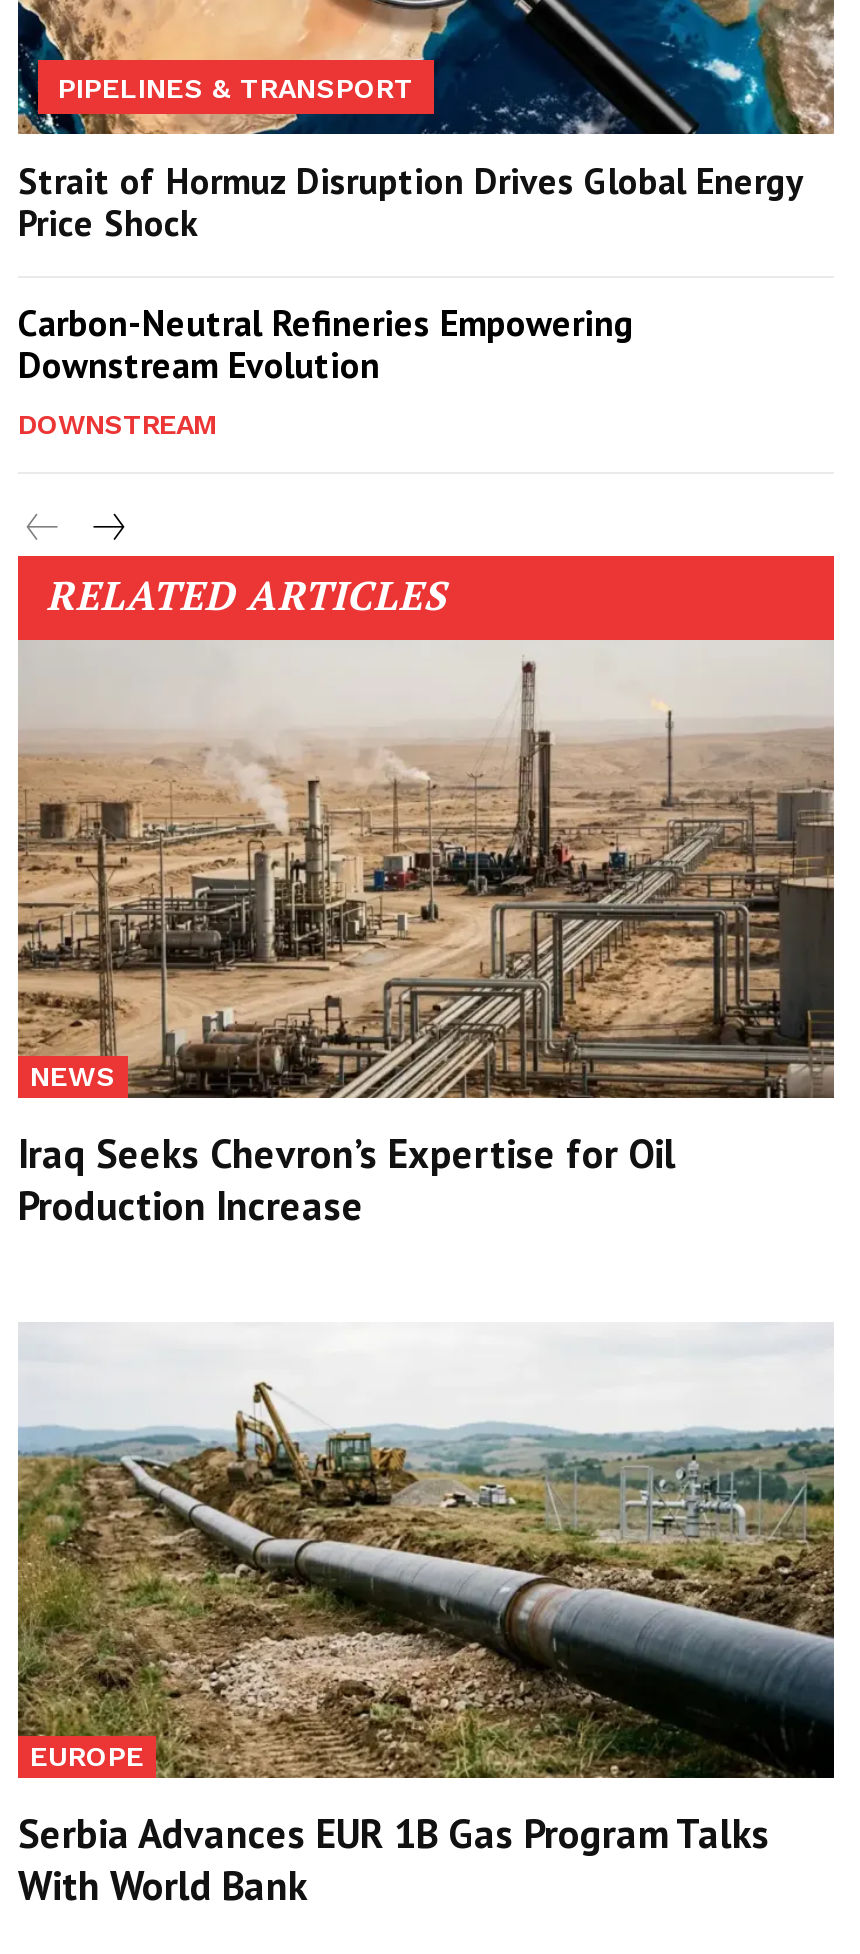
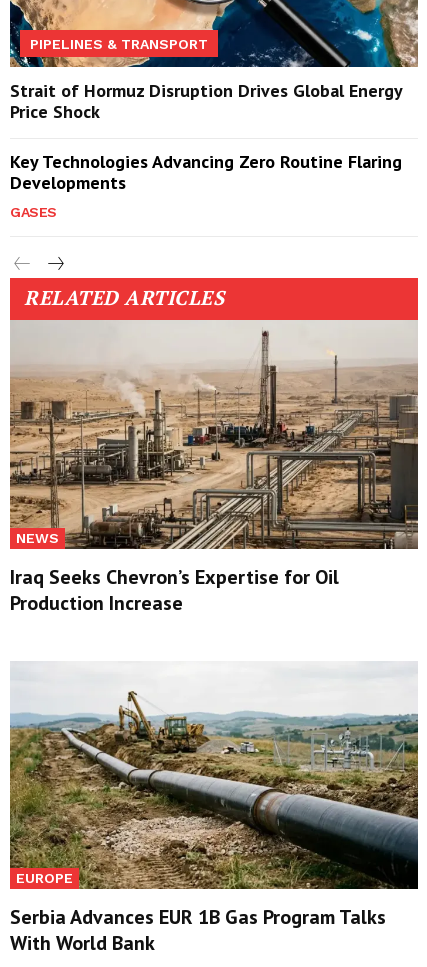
[18,301,634,441] Carbon-Neutral Refineries Empowering | Downstream Evolution | DOWNSTREAM -> [10,150,402,220] Key Technologies Advancing Zero Routine Flaring | Developments | GASES

